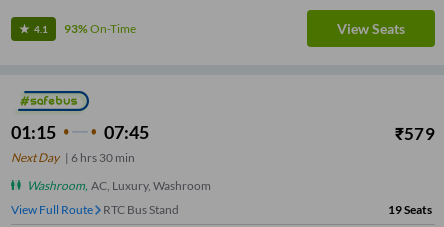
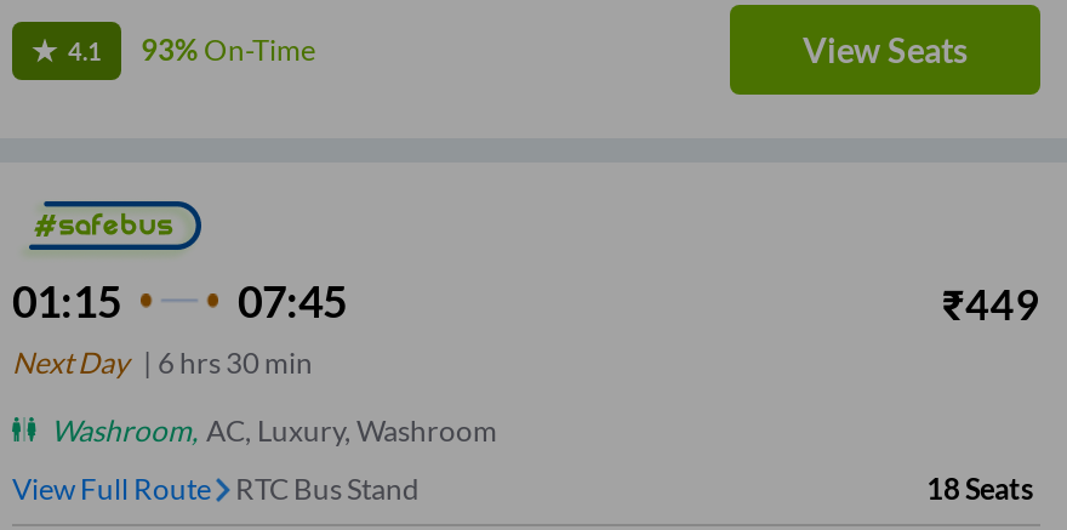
[395,123,435,144] ₹579 -> [942,279,1040,330] ₹449
[388,202,432,217] 19 Seats -> [926,471,1033,507] 18 Seats

